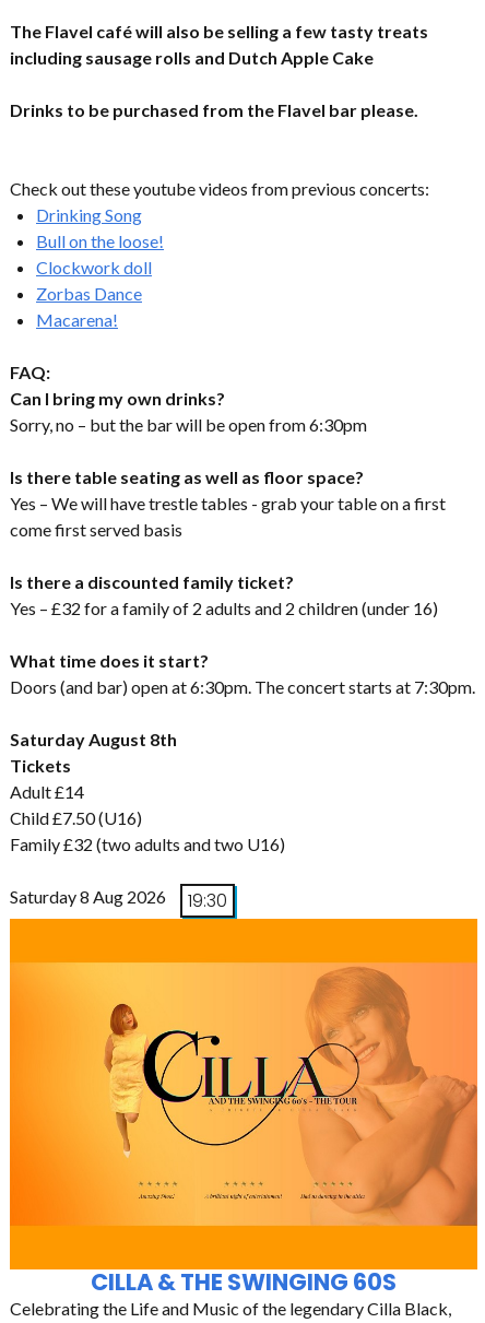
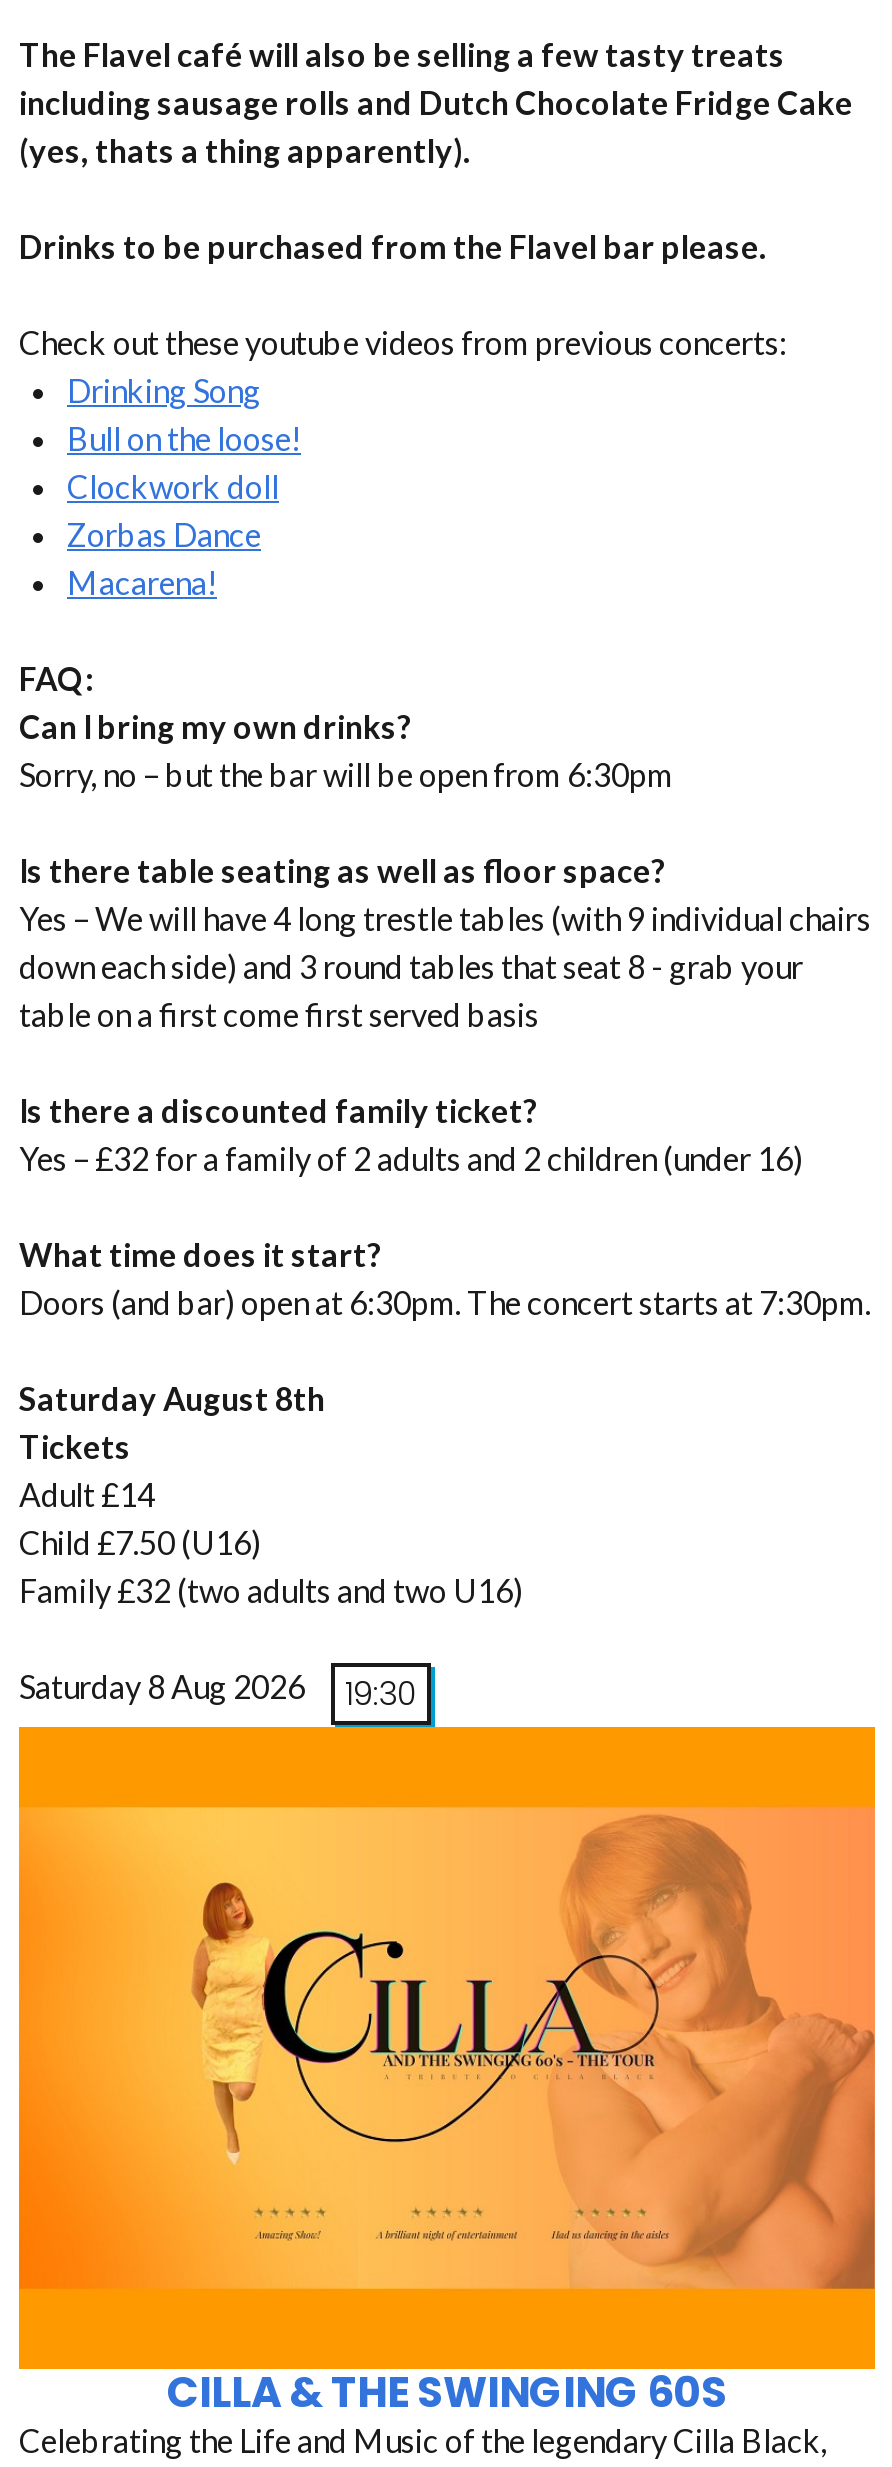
[10,47,374,68] including sausage rolls and Dutch Apple Cake -> [19,84,853,170] including sausage rolls and Dutch Chocolate Fridge Cake | (yes, thats a thing apparently).
[10,493,446,540] Yes – We will have trestle tables - grab your table on a first | come first served basis -> [19,900,871,1034] Yes – We will have 4 long trestle tables (with 9 individual chairs | down each side) and 3 round tables that seat 8 - grab your | table on a first come first served basis

